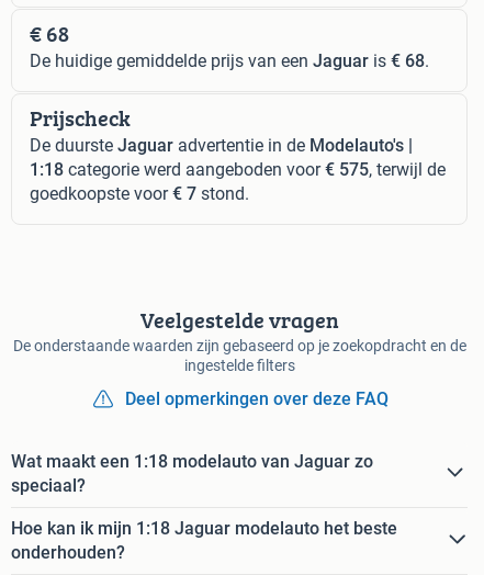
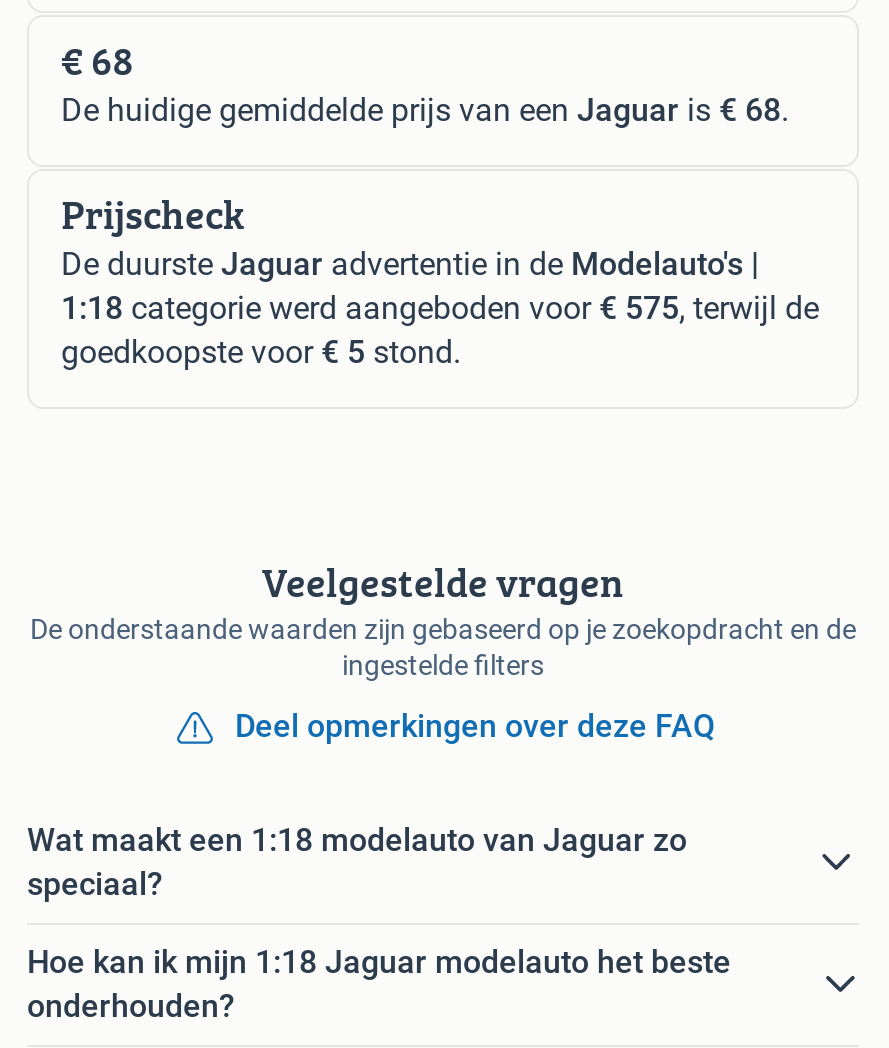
[30,183,249,204] goedkoopste voor € 7 stond. -> [61,333,461,371] goedkoopste voor € 5 stond.

